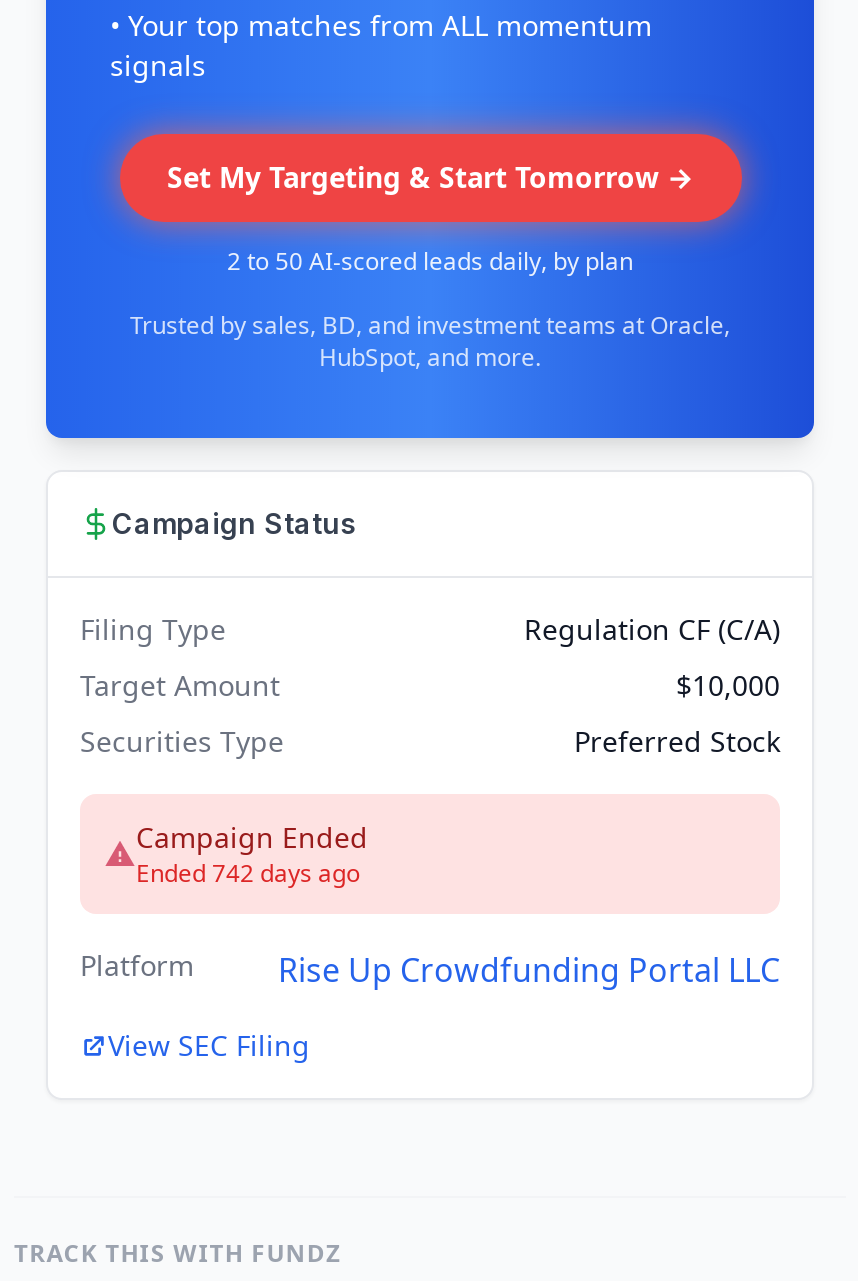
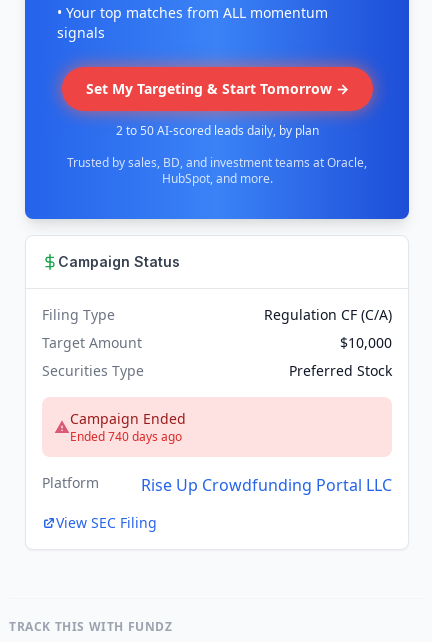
[136,856,360,890] Ended 742 days ago -> [70,428,182,445] Ended 740 days ago

